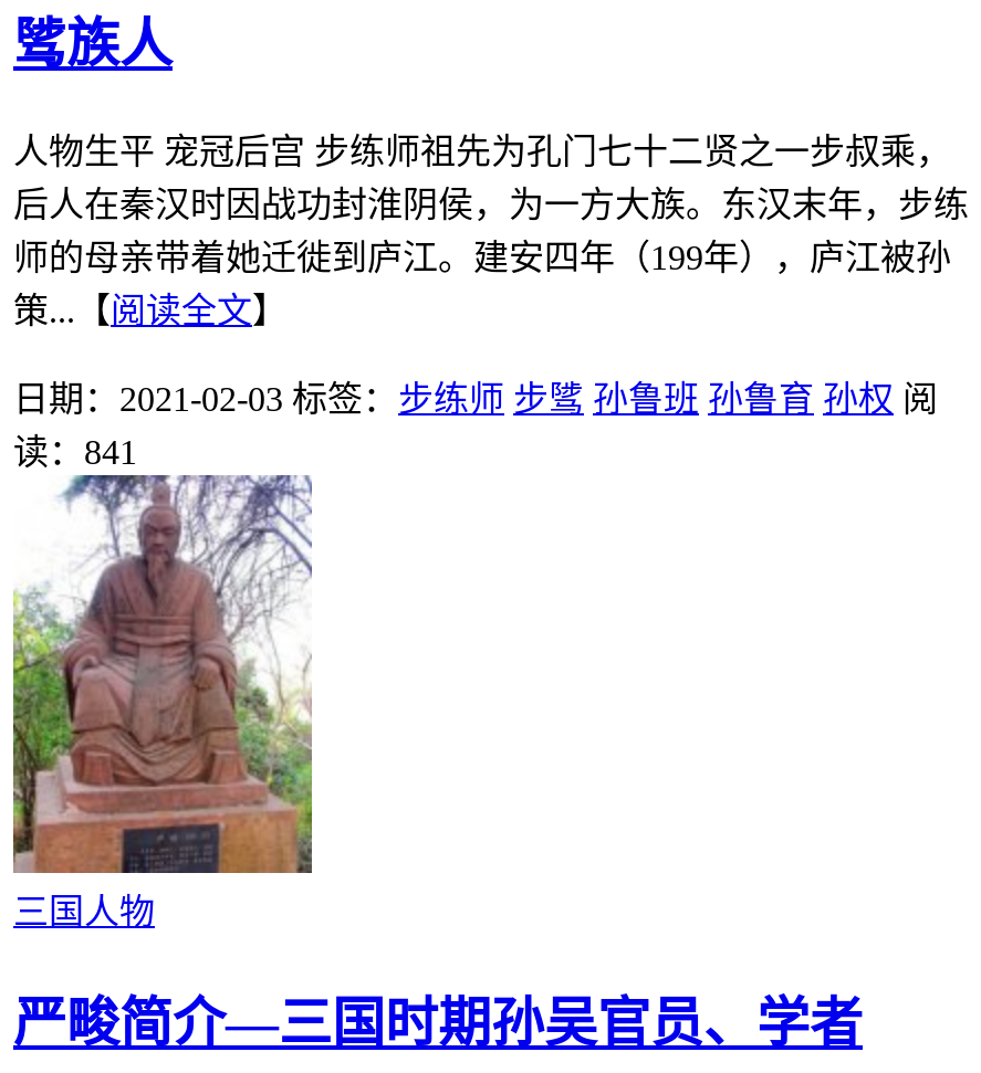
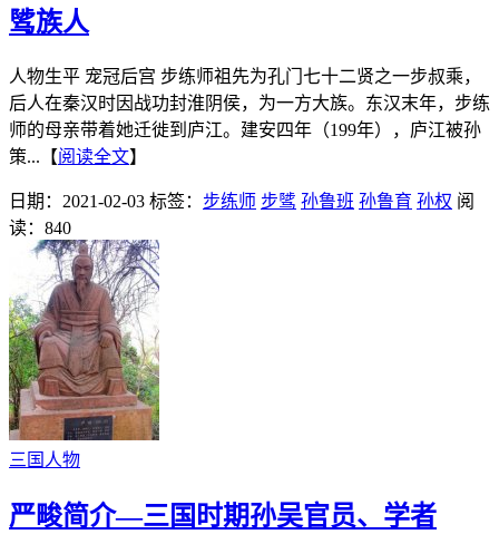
[13,433,137,470] 读：841 -> [9,218,71,237] 读：840

